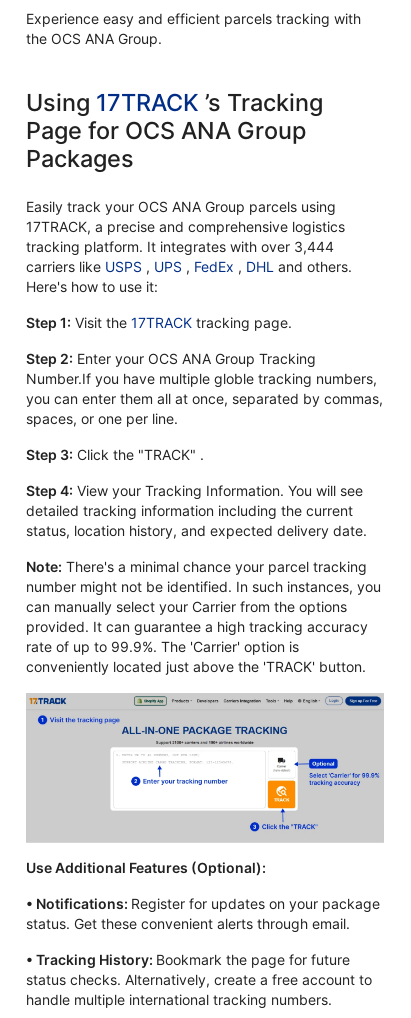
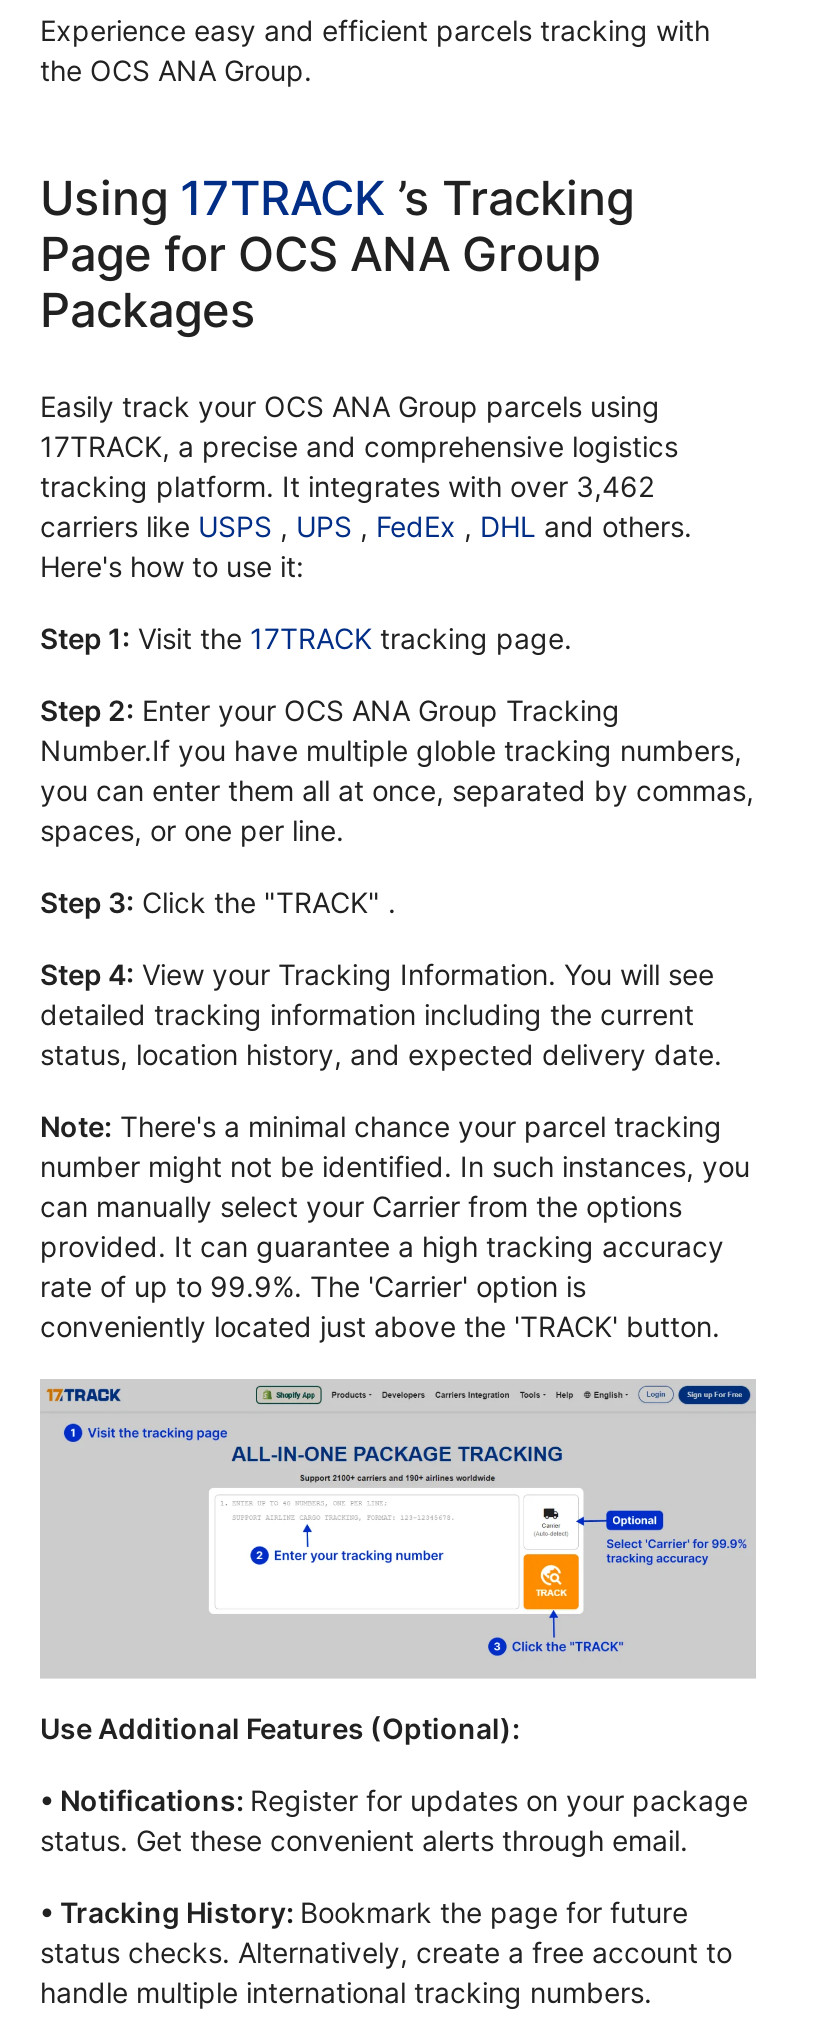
[26,238,334,255] tracking platform. It integrates with over 3,444 -> [40,469,654,503] tracking platform. It integrates with over 3,462

